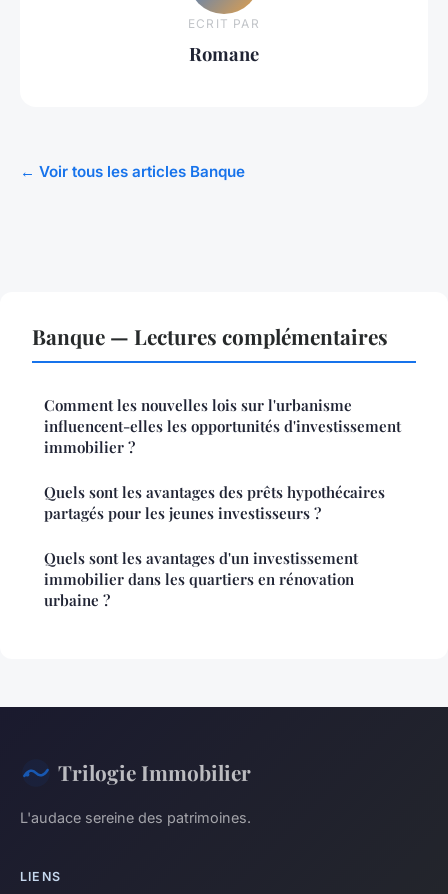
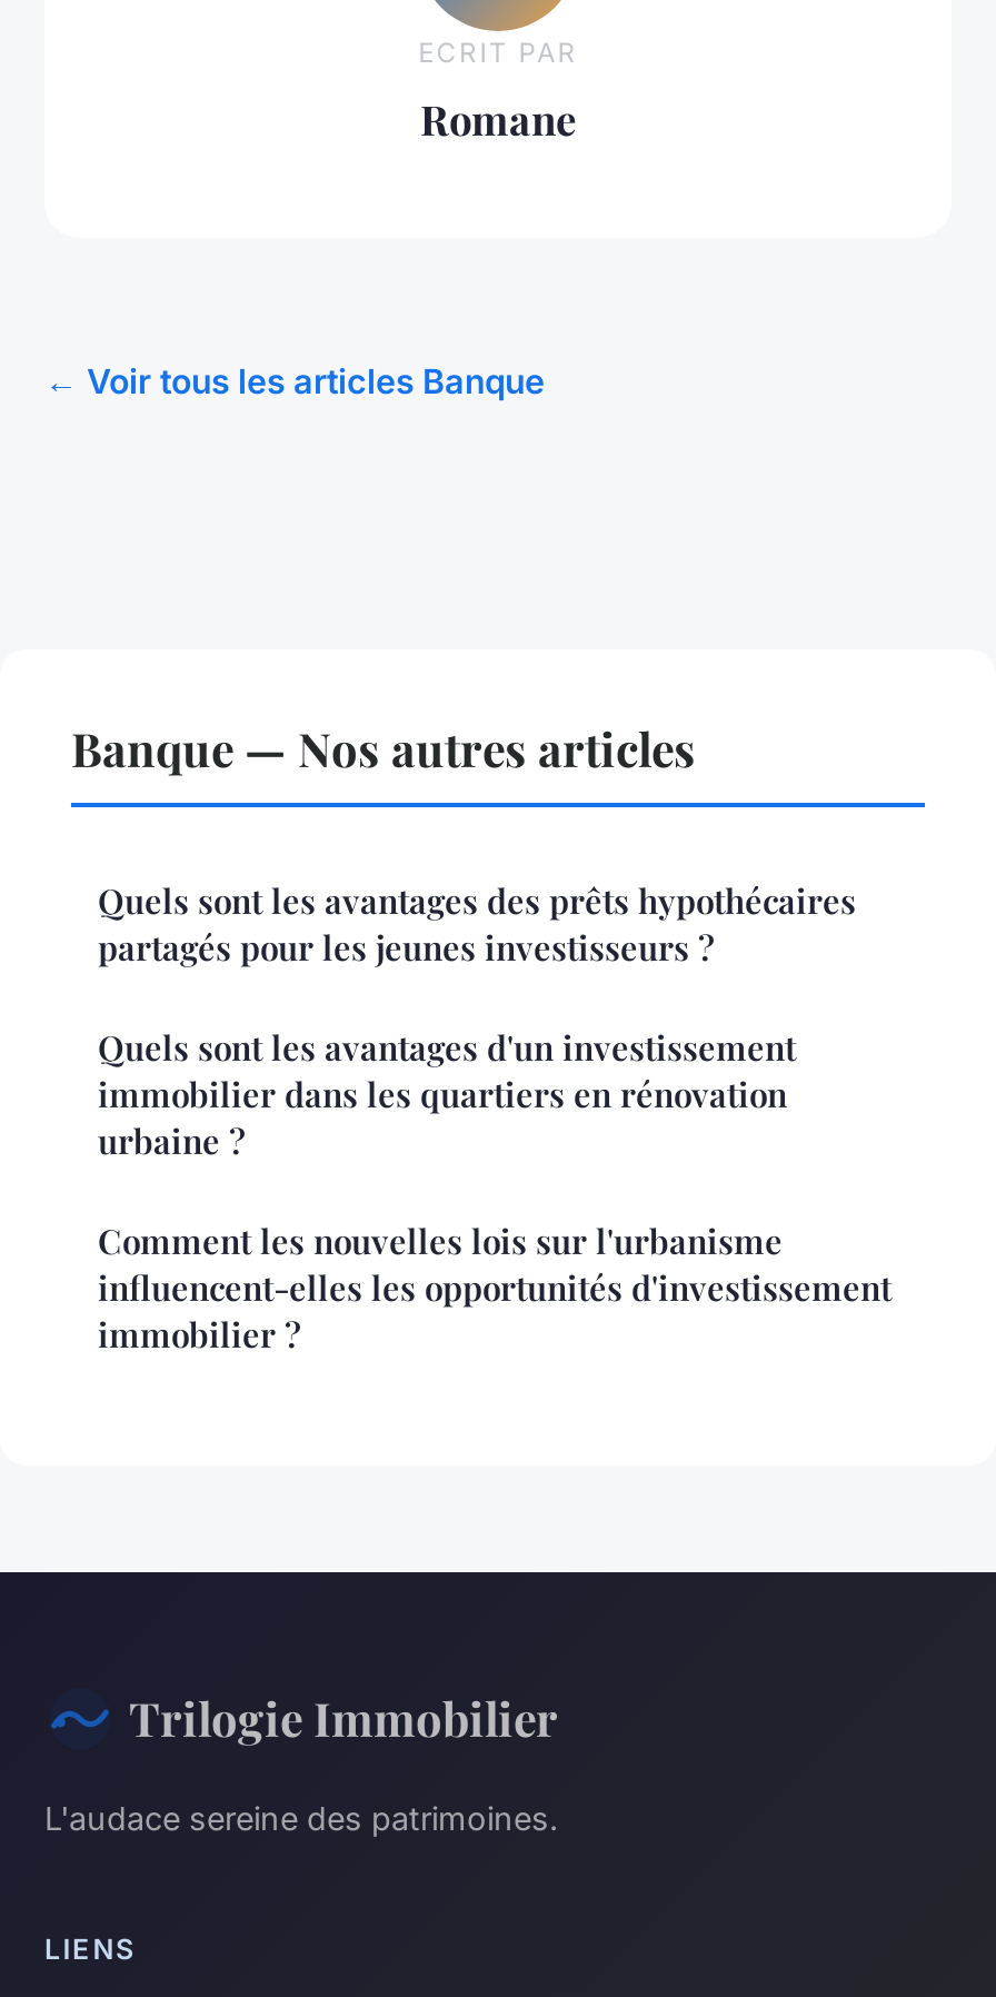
[32,322,388,350] Banque — Lectures complémentaires -> [71,717,696,779] Banque — Nos autres articles
moved [44,395,401,457] -> [98,1220,892,1357]: Comment les nouvelles lois sur l'urbanisme | influencent-elles les opportunités d'investissement | immobilier ?
moved [44,482,385,610] -> [98,879,856,1164]: Quels sont les avantages des prêts hypothécaires | partagés pour les jeunes investisseurs ? | Quels sont les avantages d'un investissement | immobilier dans les quartiers en rénovation | urbaine ?

